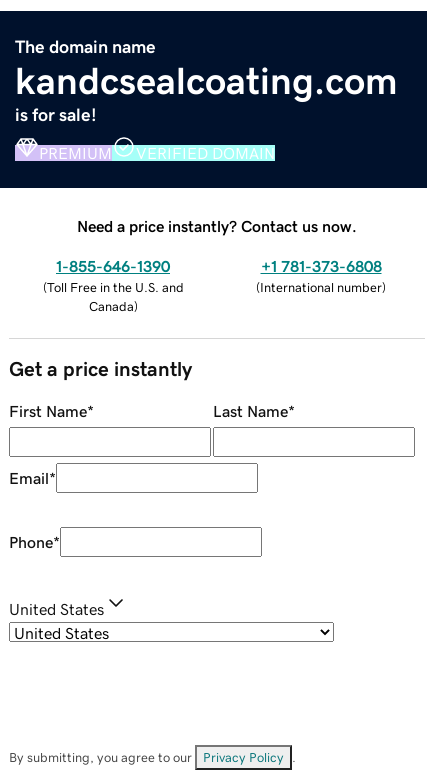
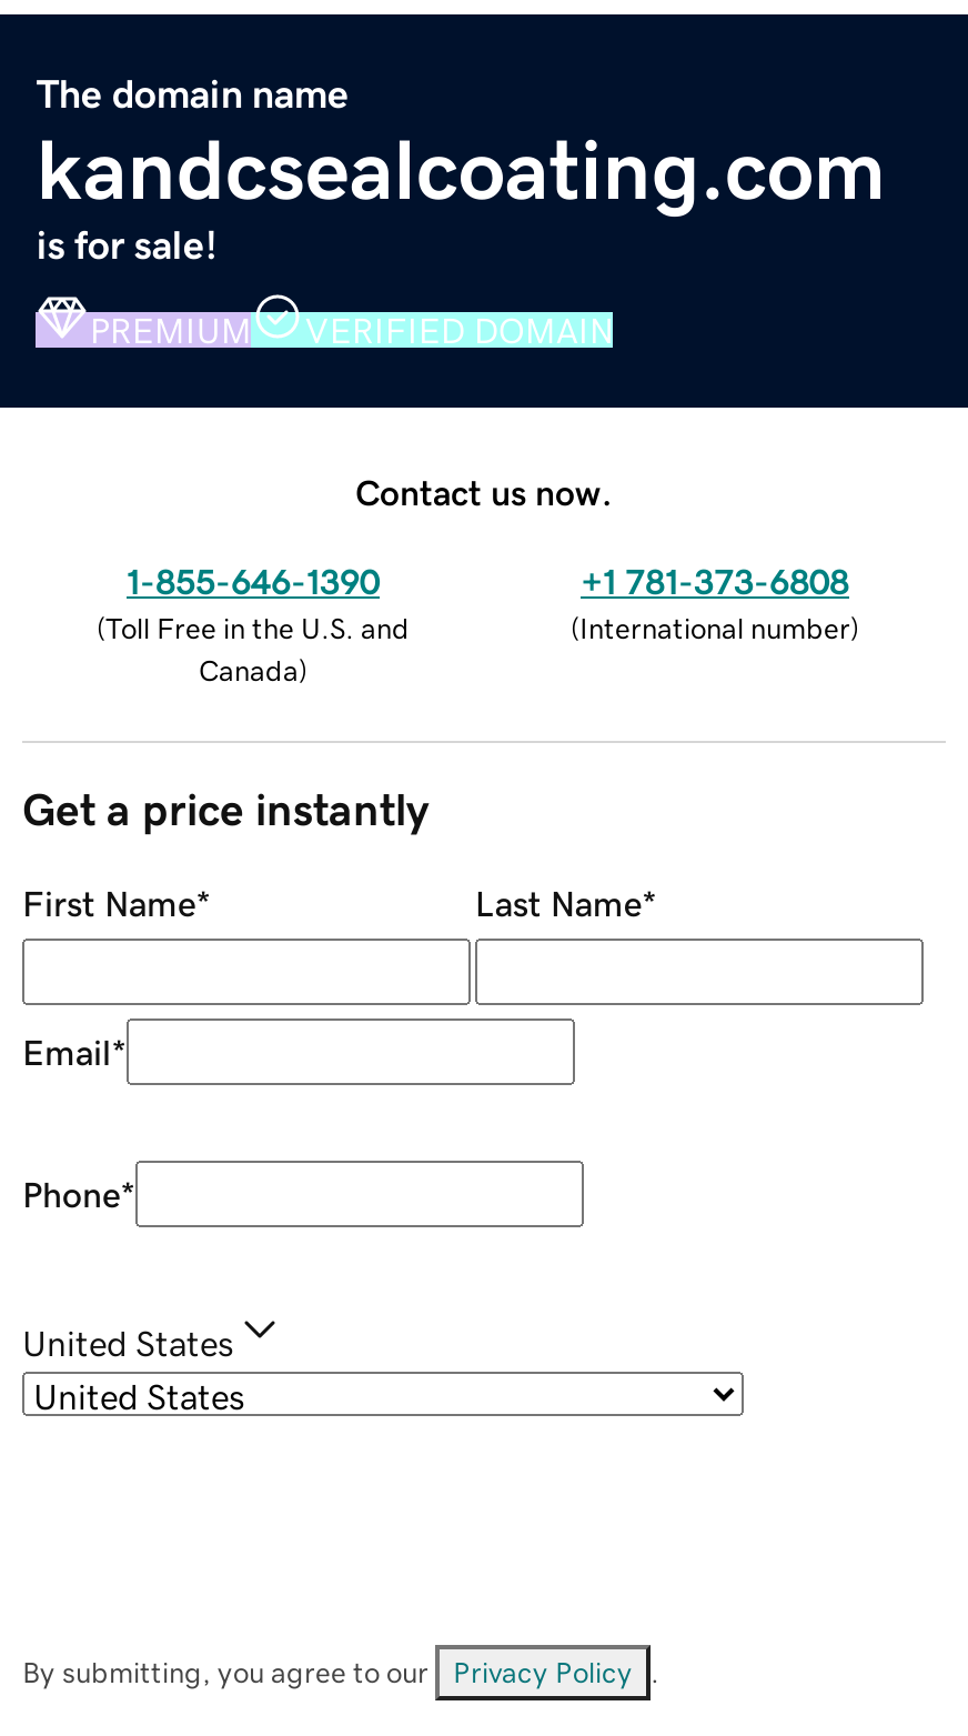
[77,218,357,234] Need a price instantly? Contact us now. -> [355,473,613,509] Contact us now.

